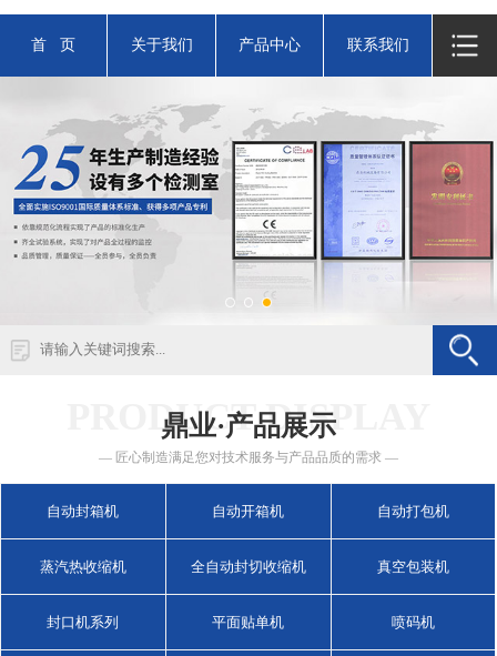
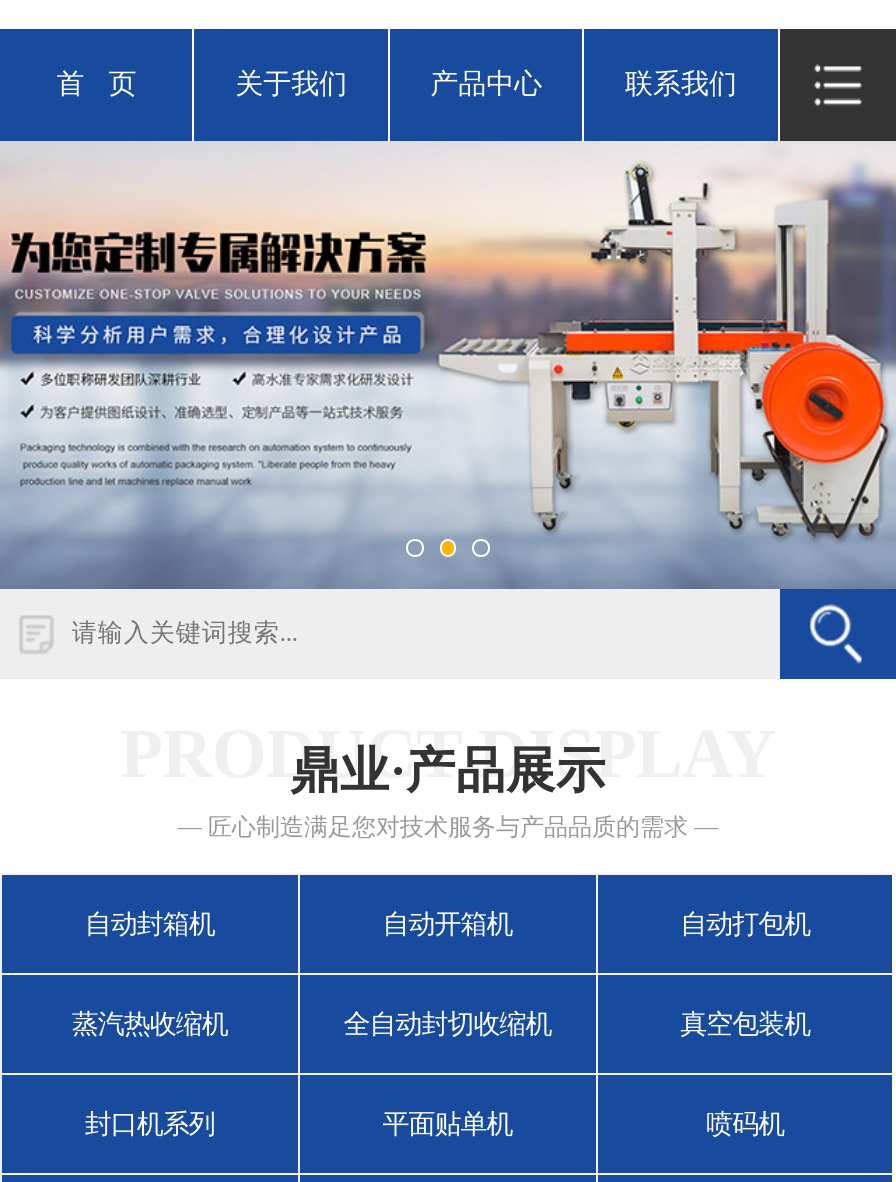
[3,89,494,325] [image] -> [6,161,890,591] [image]

